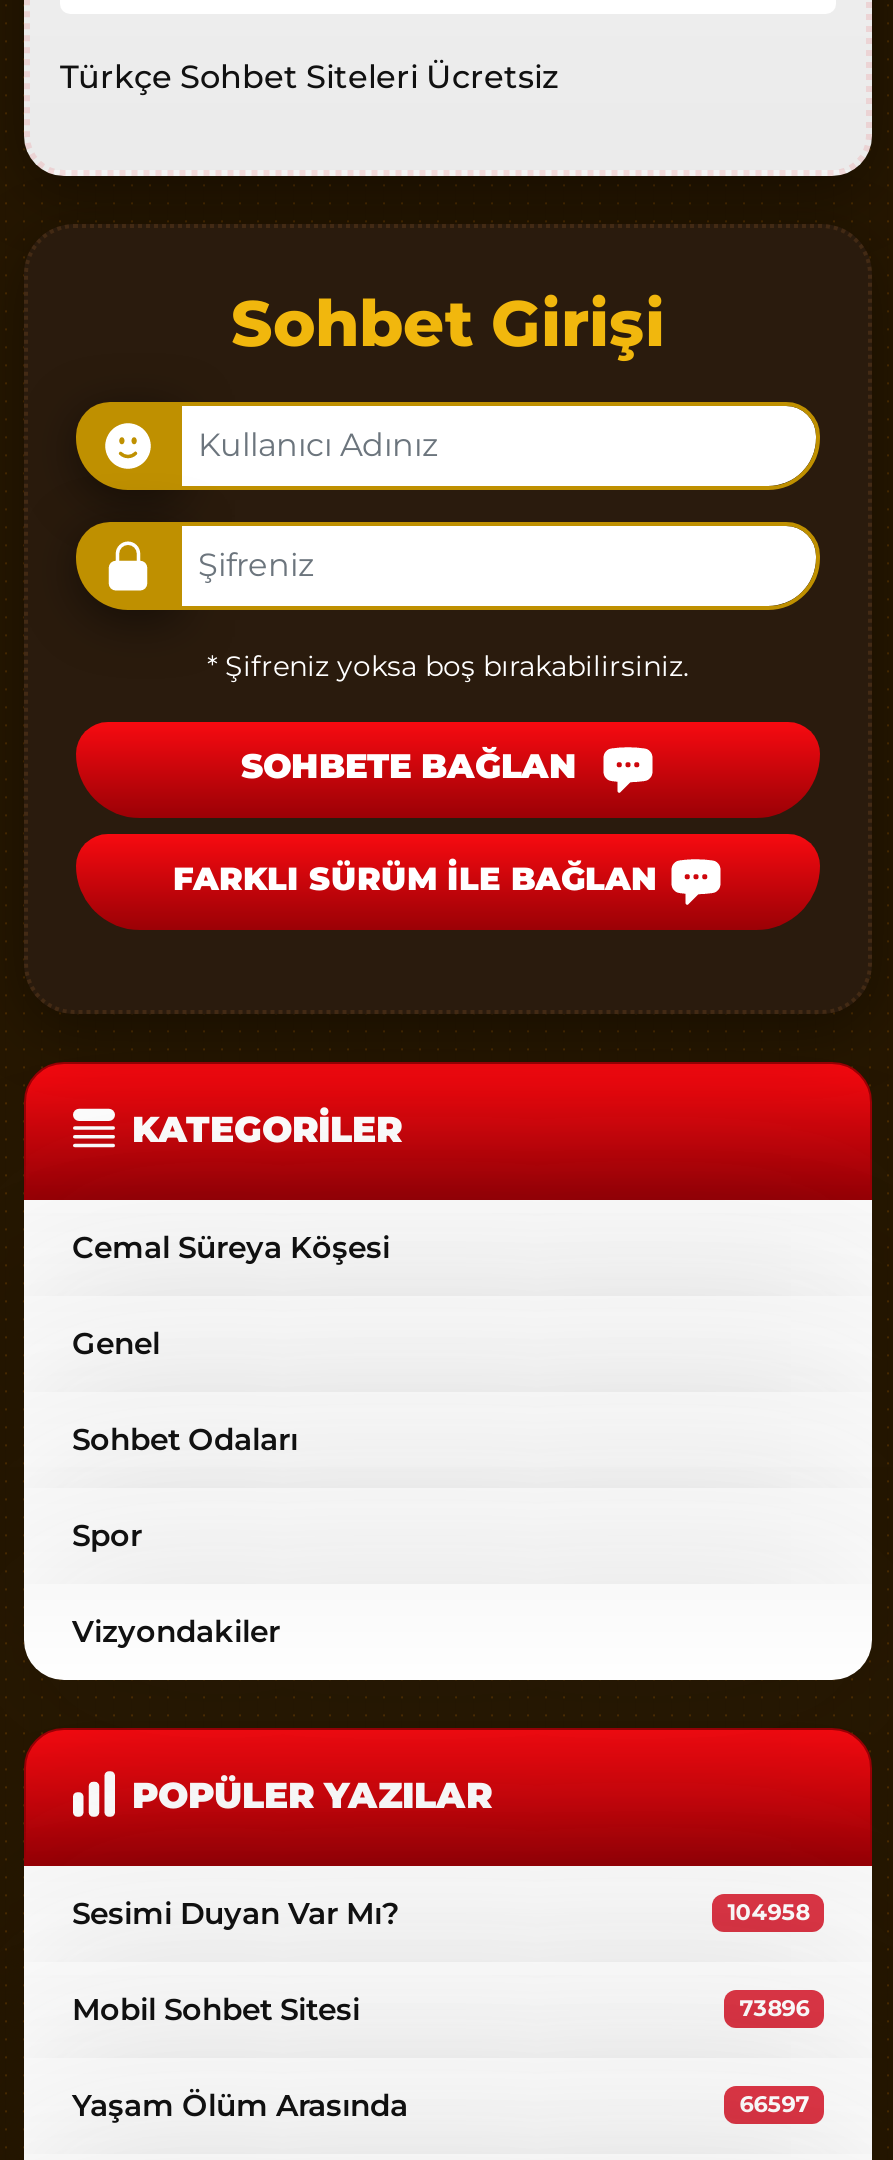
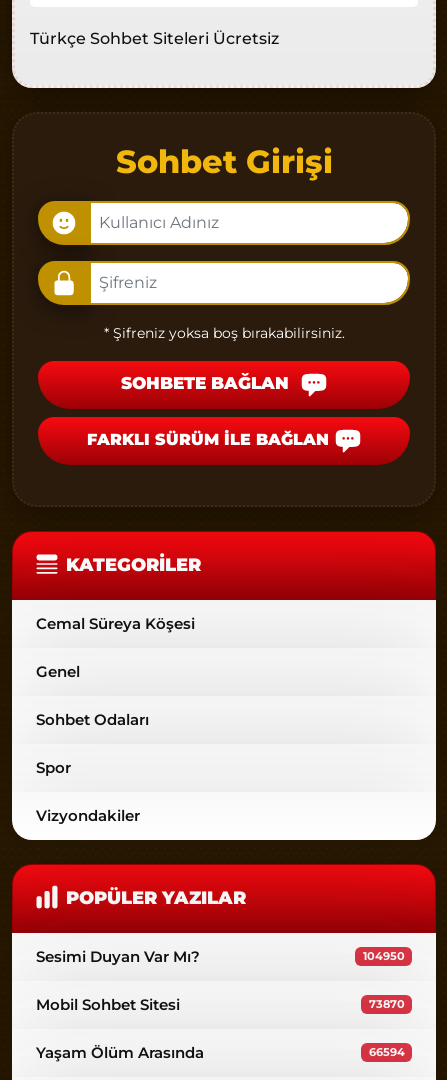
[727,1899,809,1927] 104958 -> [363,949,405,963] 104950
[739,1995,809,2023] 73896 -> [369,997,405,1011] 73870
[739,2091,809,2119] 66597 -> [369,1045,405,1059] 66594

